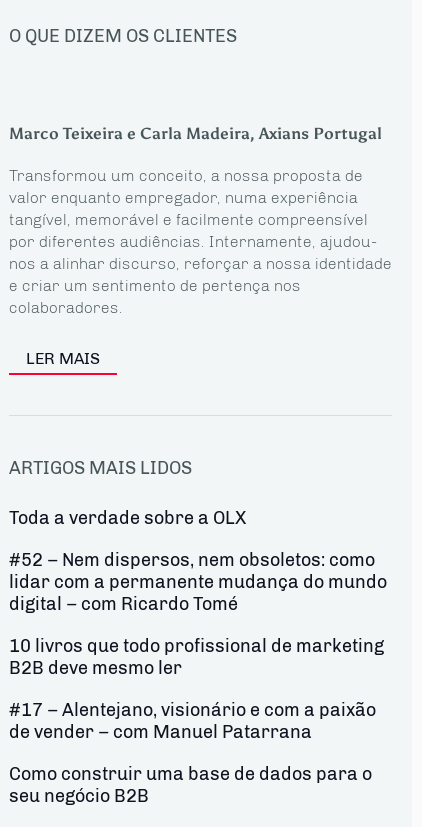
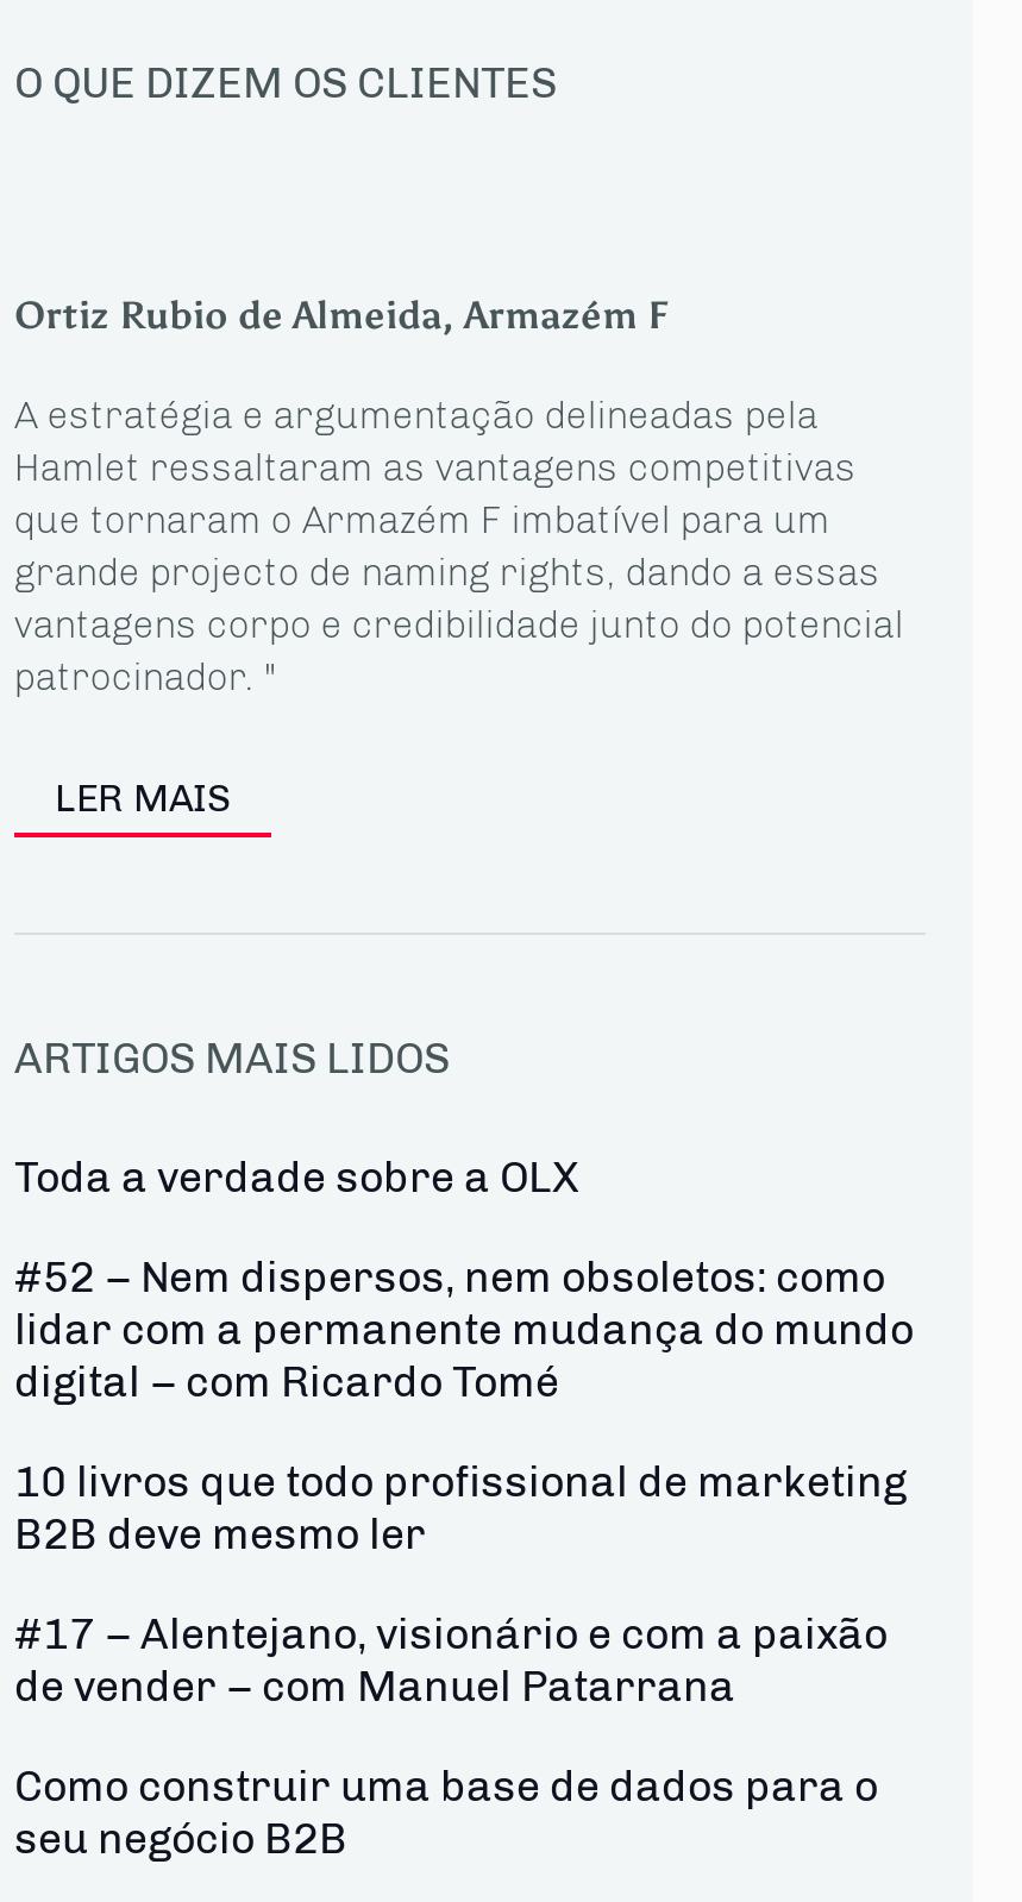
[9,124,382,143] Marco Teixeira e Carla Madeira, Axians Portugal -> [14,293,669,339] Ortiz Rubio de Almeida, Armazém F
[9,166,392,317] Transformou um conceito, a nossa proposta de | valor enquanto empregador, numa experiência | tangível, memorável e facilmente compreensível | por diferentes audiências. Internamente, ajudou- | nos a alinhar discurso, reforçar a nossa identidade | e criar um sentimento de pertença nos | colaboradores. -> [14,393,904,700] A estratégia e argumentação delineadas pela | Hamlet ressaltaram as vantagens competitivas | que tornaram o Armazém F imbatível para um | grande projecto de naming rights, dando a essas | vantagens corpo e credibilidade junto do potencial | patrocinador. "

